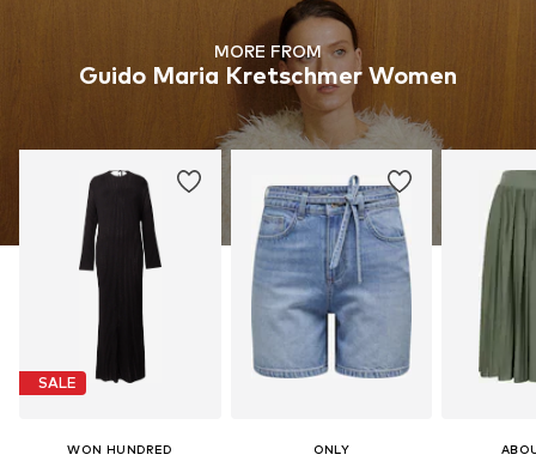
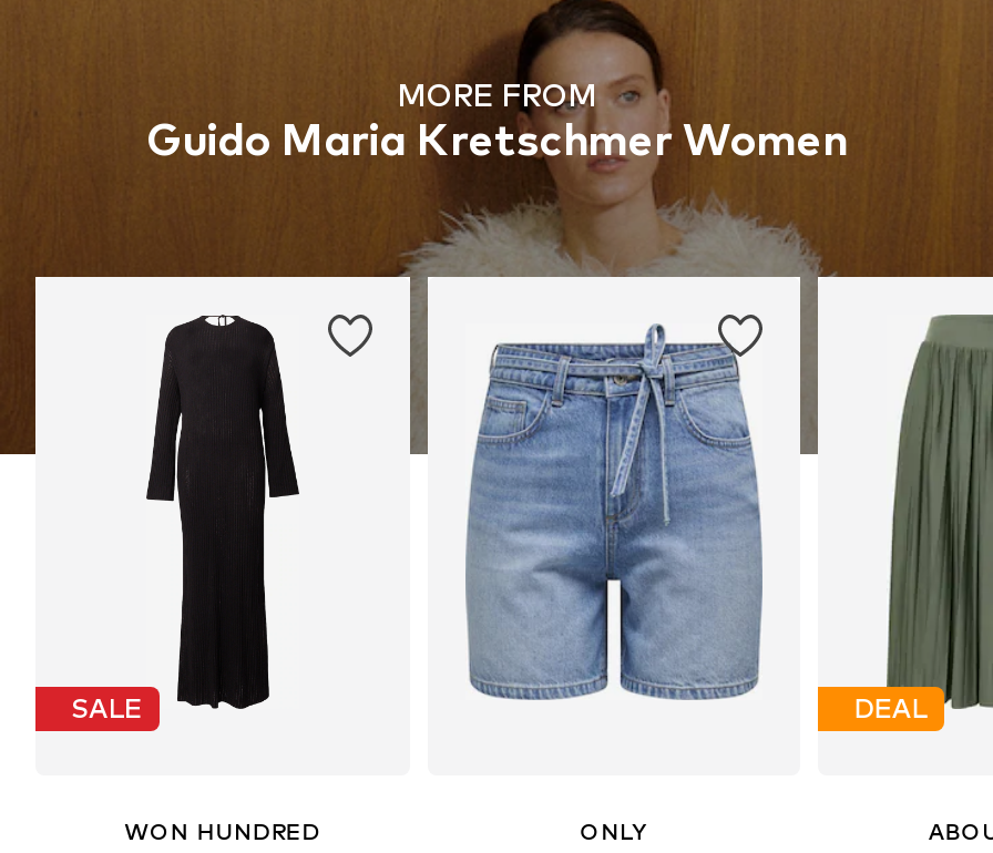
none -> [854,692,927,725] DEAL

